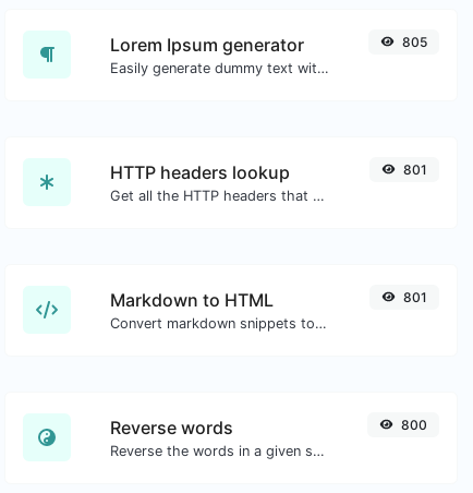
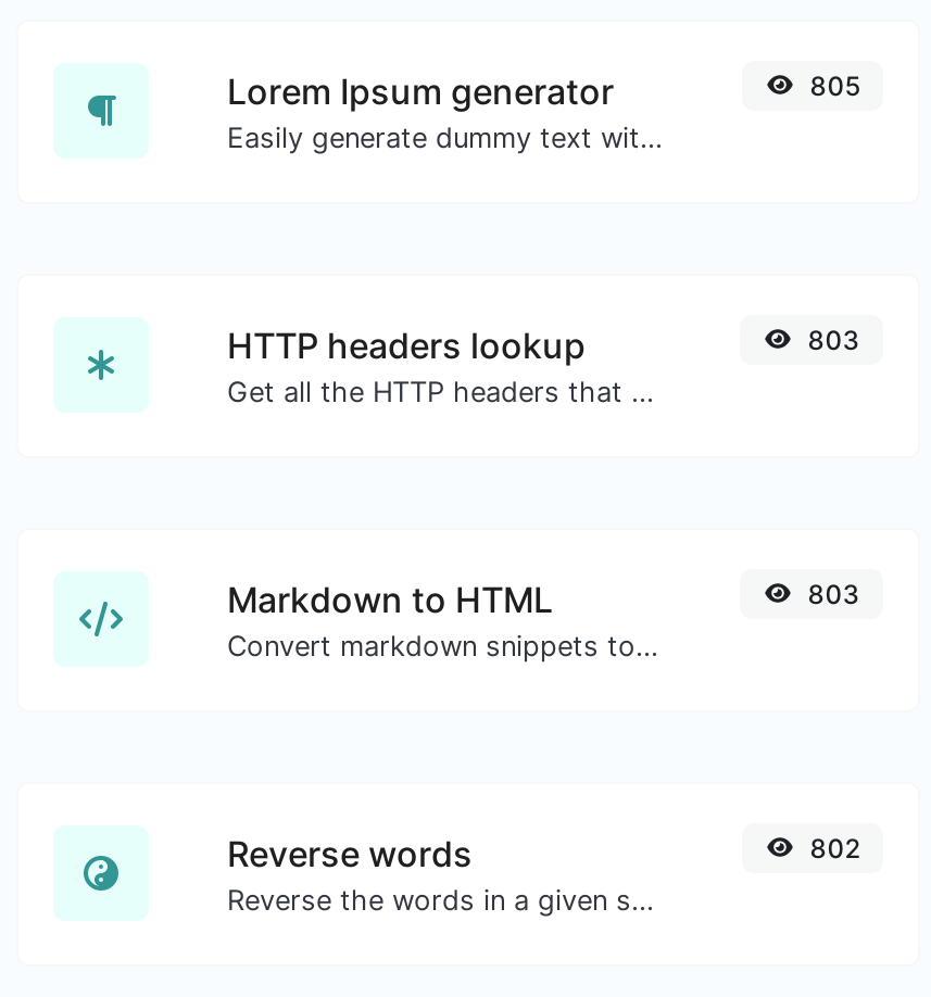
[400,161,427,177] 801 -> [801,323,860,355] 803
[400,289,427,305] 801 -> [801,577,860,609] 803
[398,416,427,433] 800 -> [803,831,860,864] 802

